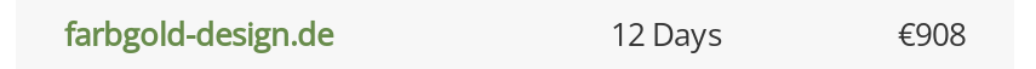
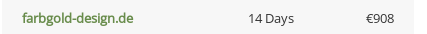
[611,12,722,56] 12 Days -> [247,9,293,27] 14 Days

